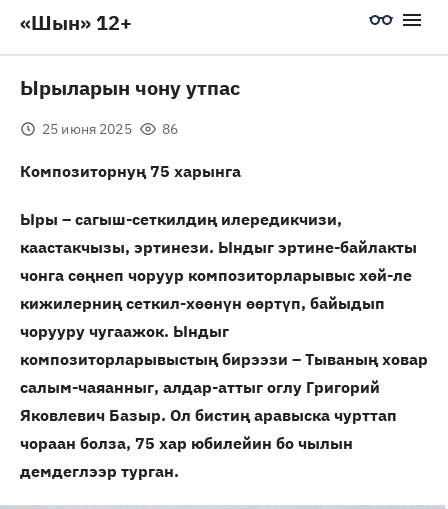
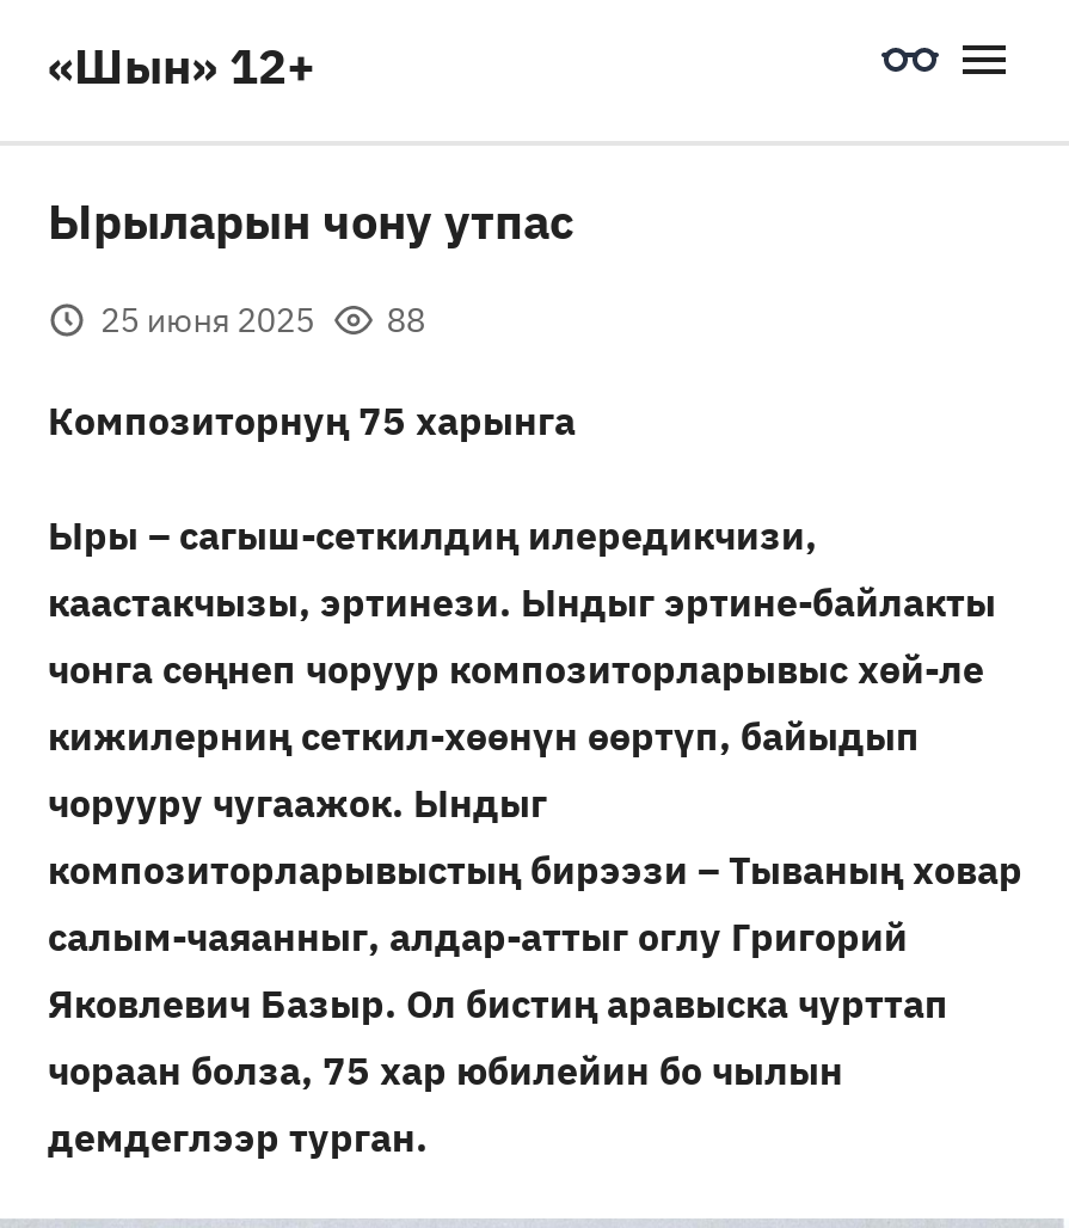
[42,120,178,138] 25 июня 2025 86 -> [100,299,425,342] 25 июня 2025 88

